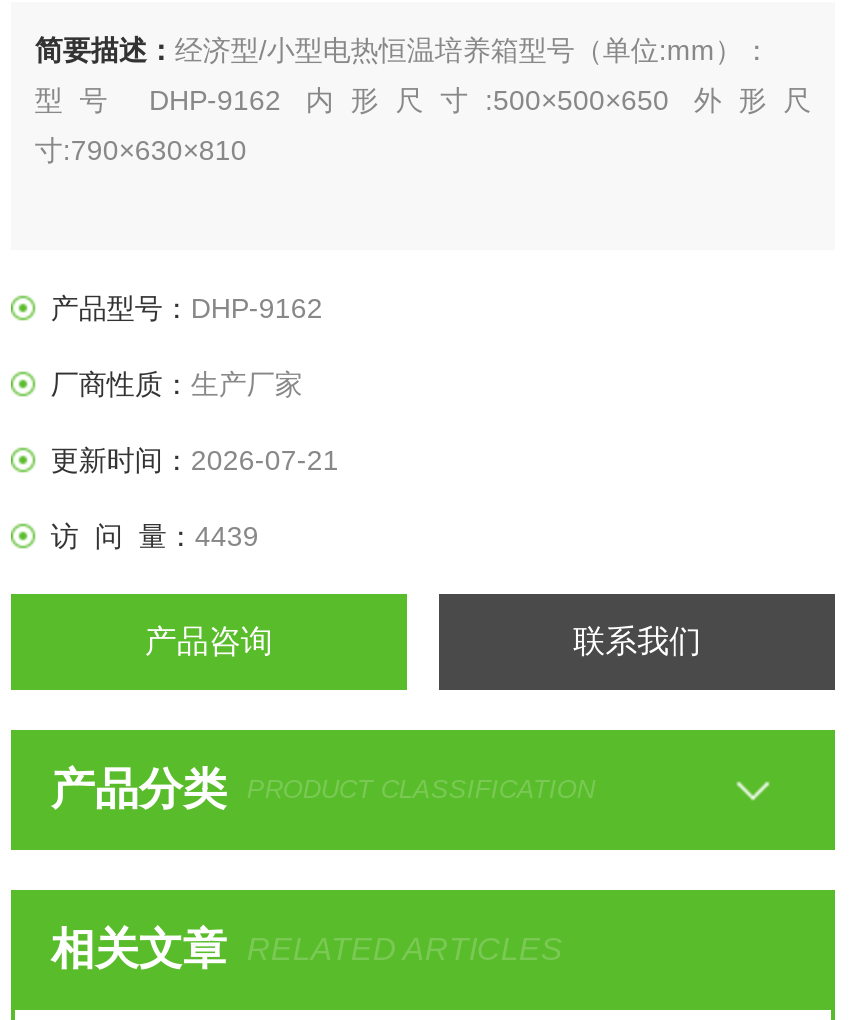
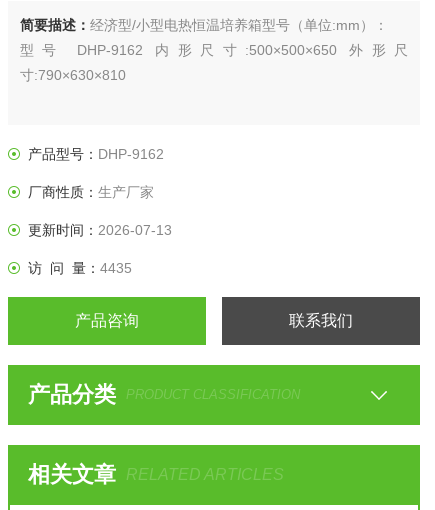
[51,443,339,475] 更新时间：2026-07-21 -> [28,221,172,237] 更新时间：2026-07-13
[51,519,259,551] 访 问 量：4439 -> [28,259,132,275] 访 问 量：4435

